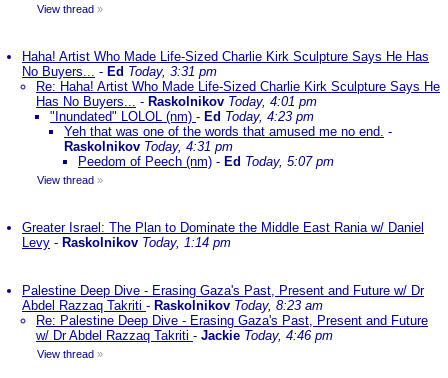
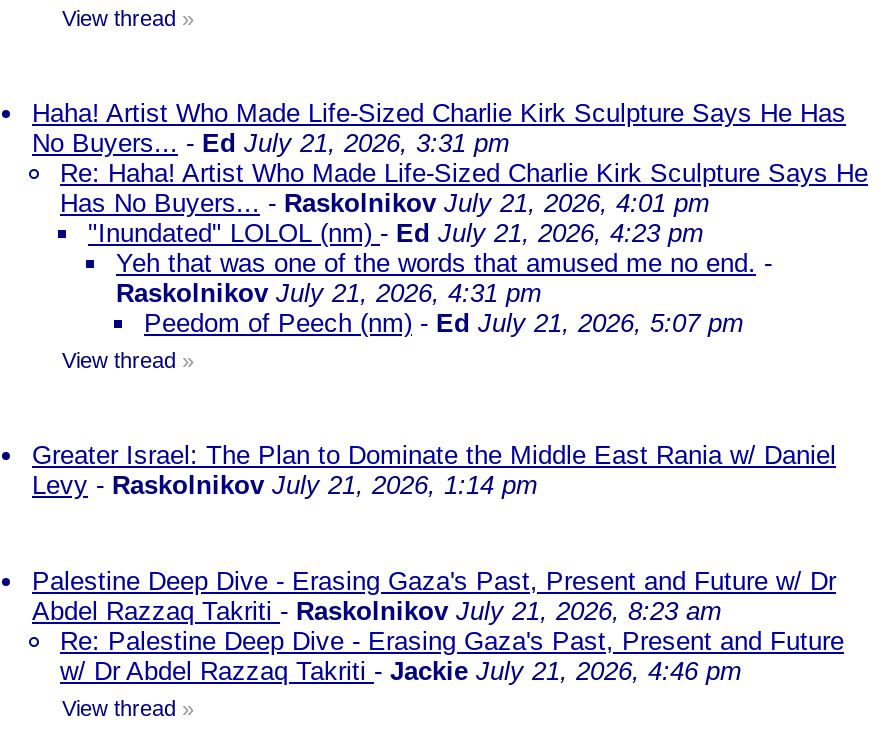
[22,64,217,79] No Buyers... - Ed Today, 3:31 pm -> [32,128,510,158] No Buyers... - Ed July 21, 2026, 3:31 pm
[36,94,317,124] Has No Buyers... - Raskolnikov Today, 4:01 pm | "Inundated" LOLOL (nm) - Ed Today, 4:23 pm -> [60,188,710,248] Has No Buyers... - Raskolnikov July 21, 2026, 4:01 pm | "Inundated" LOLOL (nm) - Ed July 21, 2026, 4:23 pm
[64,139,334,169] Raskolnikov Today, 4:31 pm | Peedom of Peech (nm) - Ed Today, 5:07 pm -> [116,278,744,338] Raskolnikov July 21, 2026, 4:31 pm | Peedom of Peech (nm) - Ed July 21, 2026, 5:07 pm
[22,235,231,250] Levy - Raskolnikov Today, 1:14 pm -> [32,470,538,500] Levy - Raskolnikov July 21, 2026, 1:14 pm
[22,298,323,313] Abdel Razzaq Takriti - Raskolnikov Today, 8:23 am -> [32,596,722,626] Abdel Razzaq Takriti - Raskolnikov July 21, 2026, 8:23 am
[36,328,333,343] w/ Dr Abdel Razzaq Takriti - Jackie Today, 4:46 pm -> [60,656,742,686] w/ Dr Abdel Razzaq Takriti - Jackie July 21, 2026, 4:46 pm

